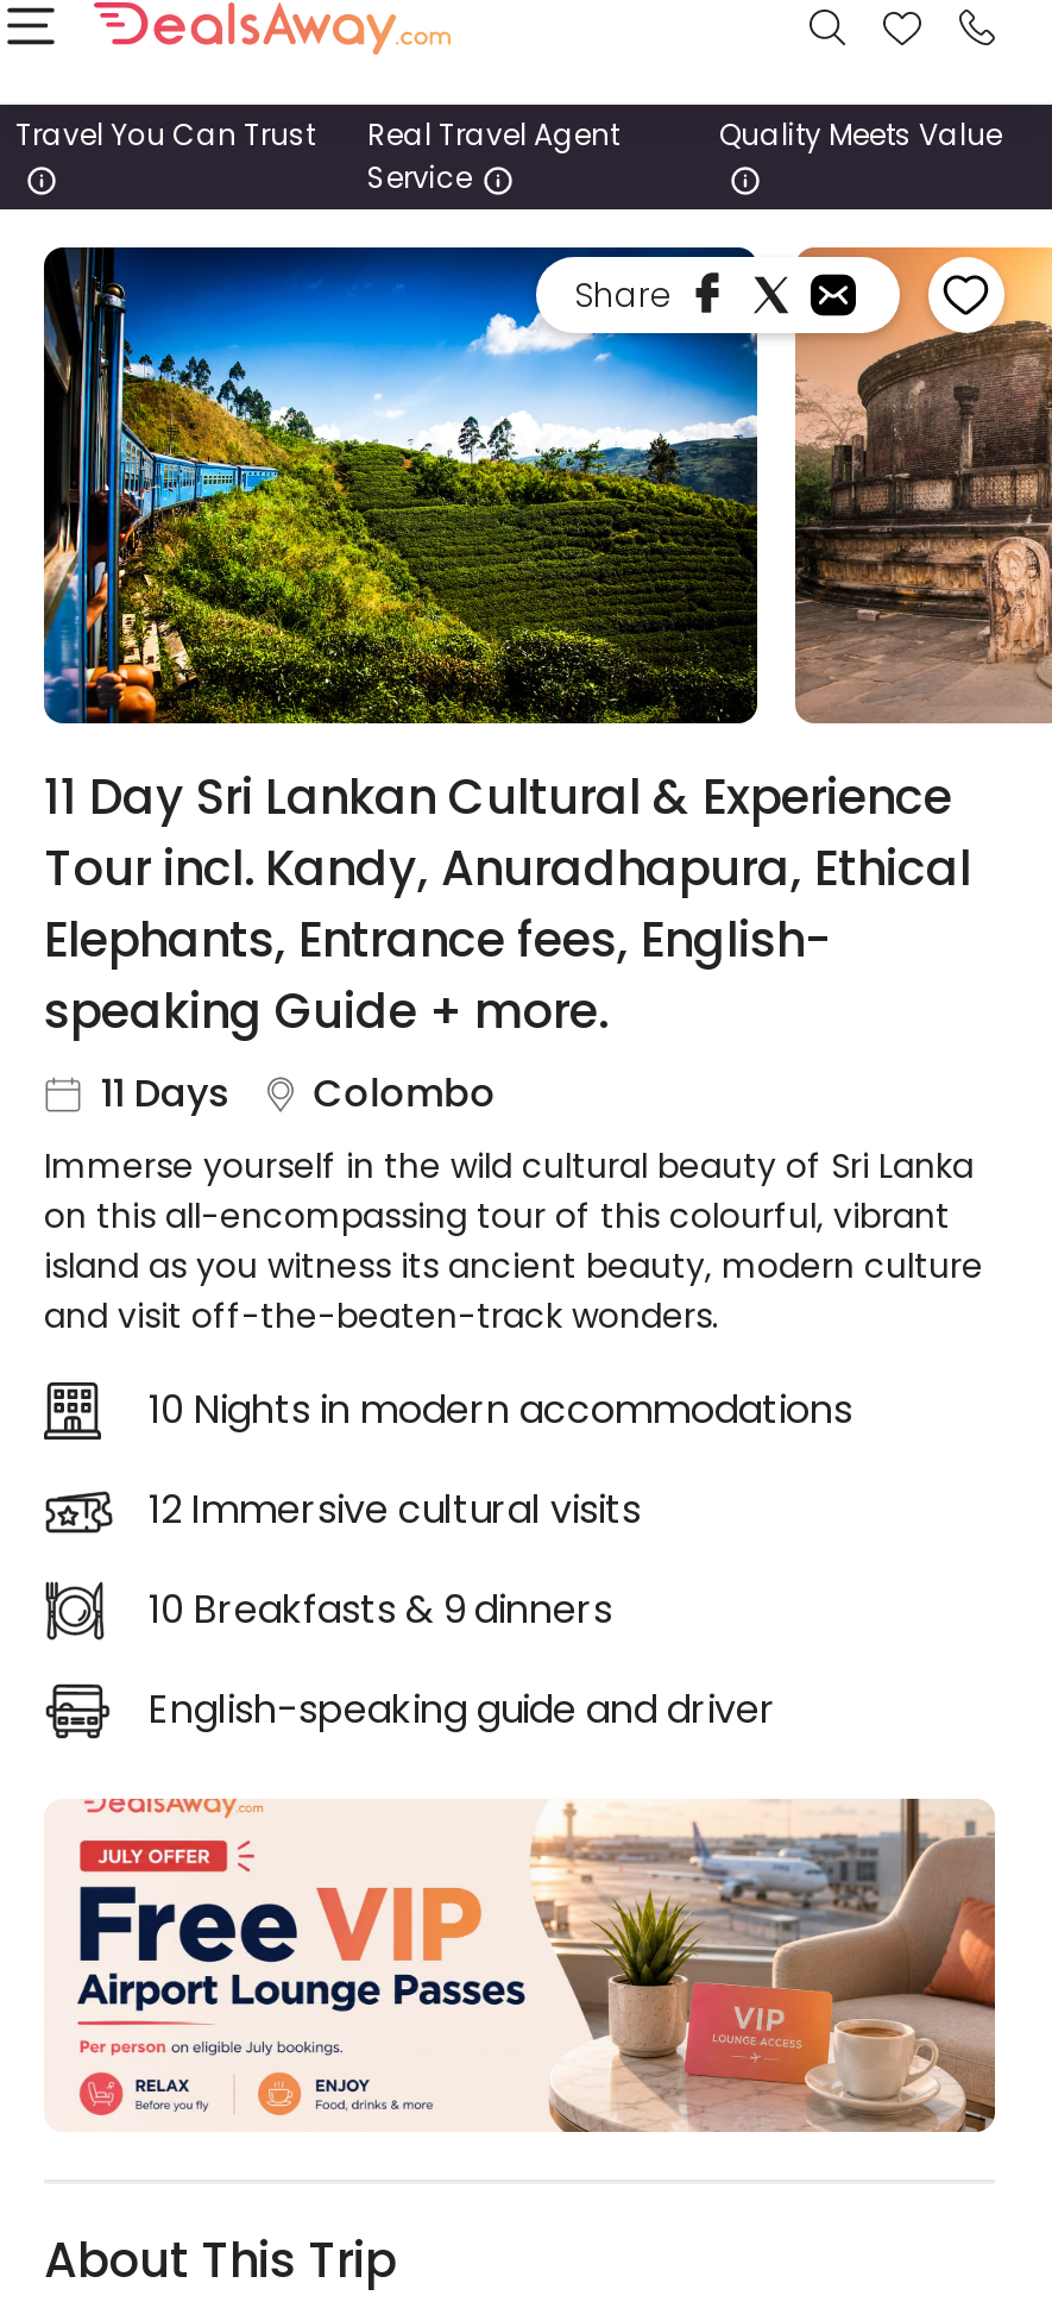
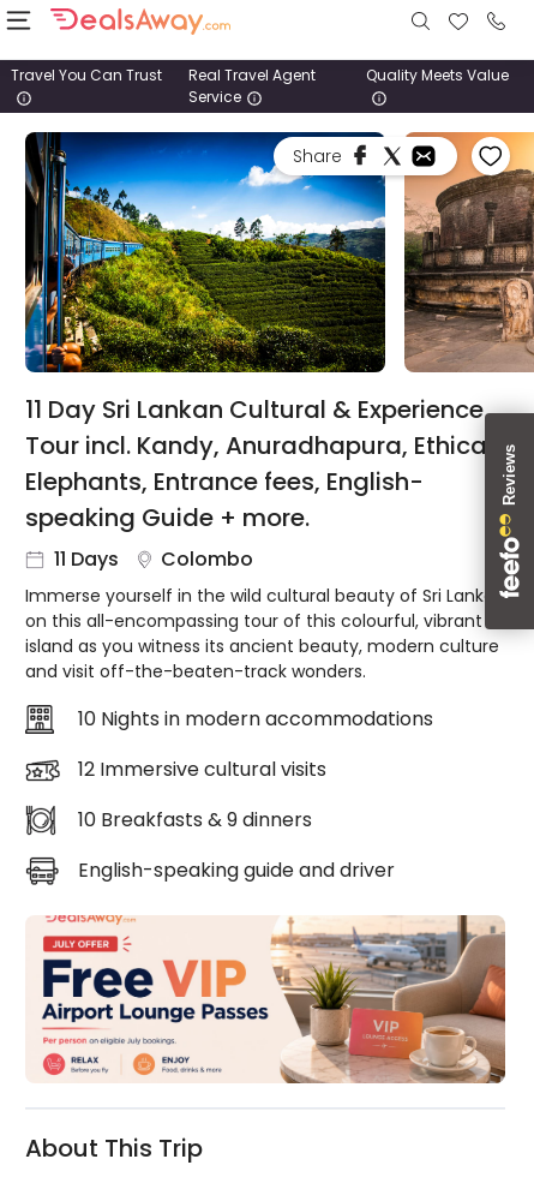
none -> [481,410,530,633] [image]

